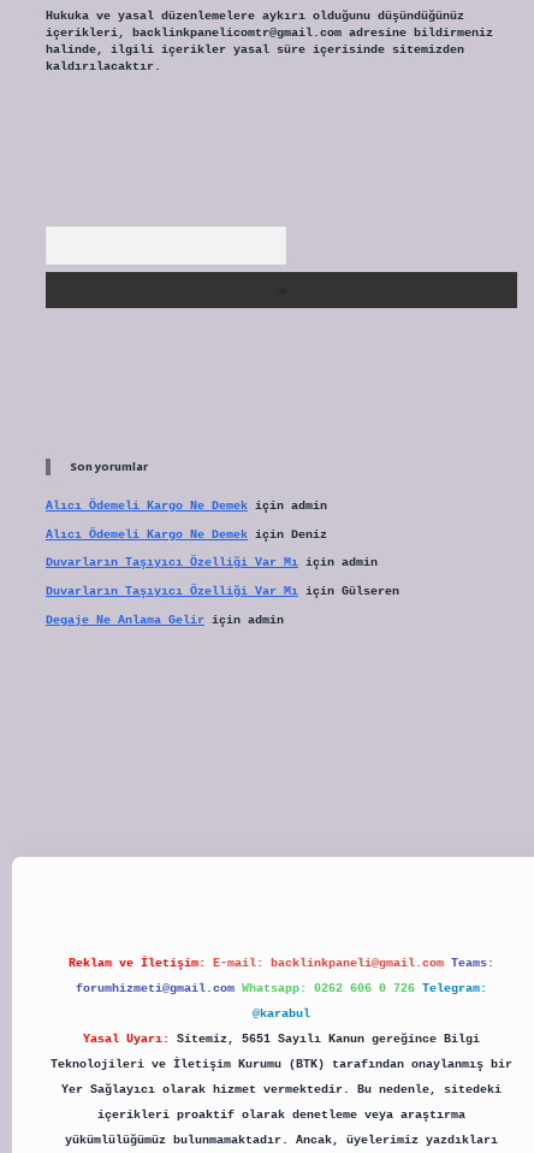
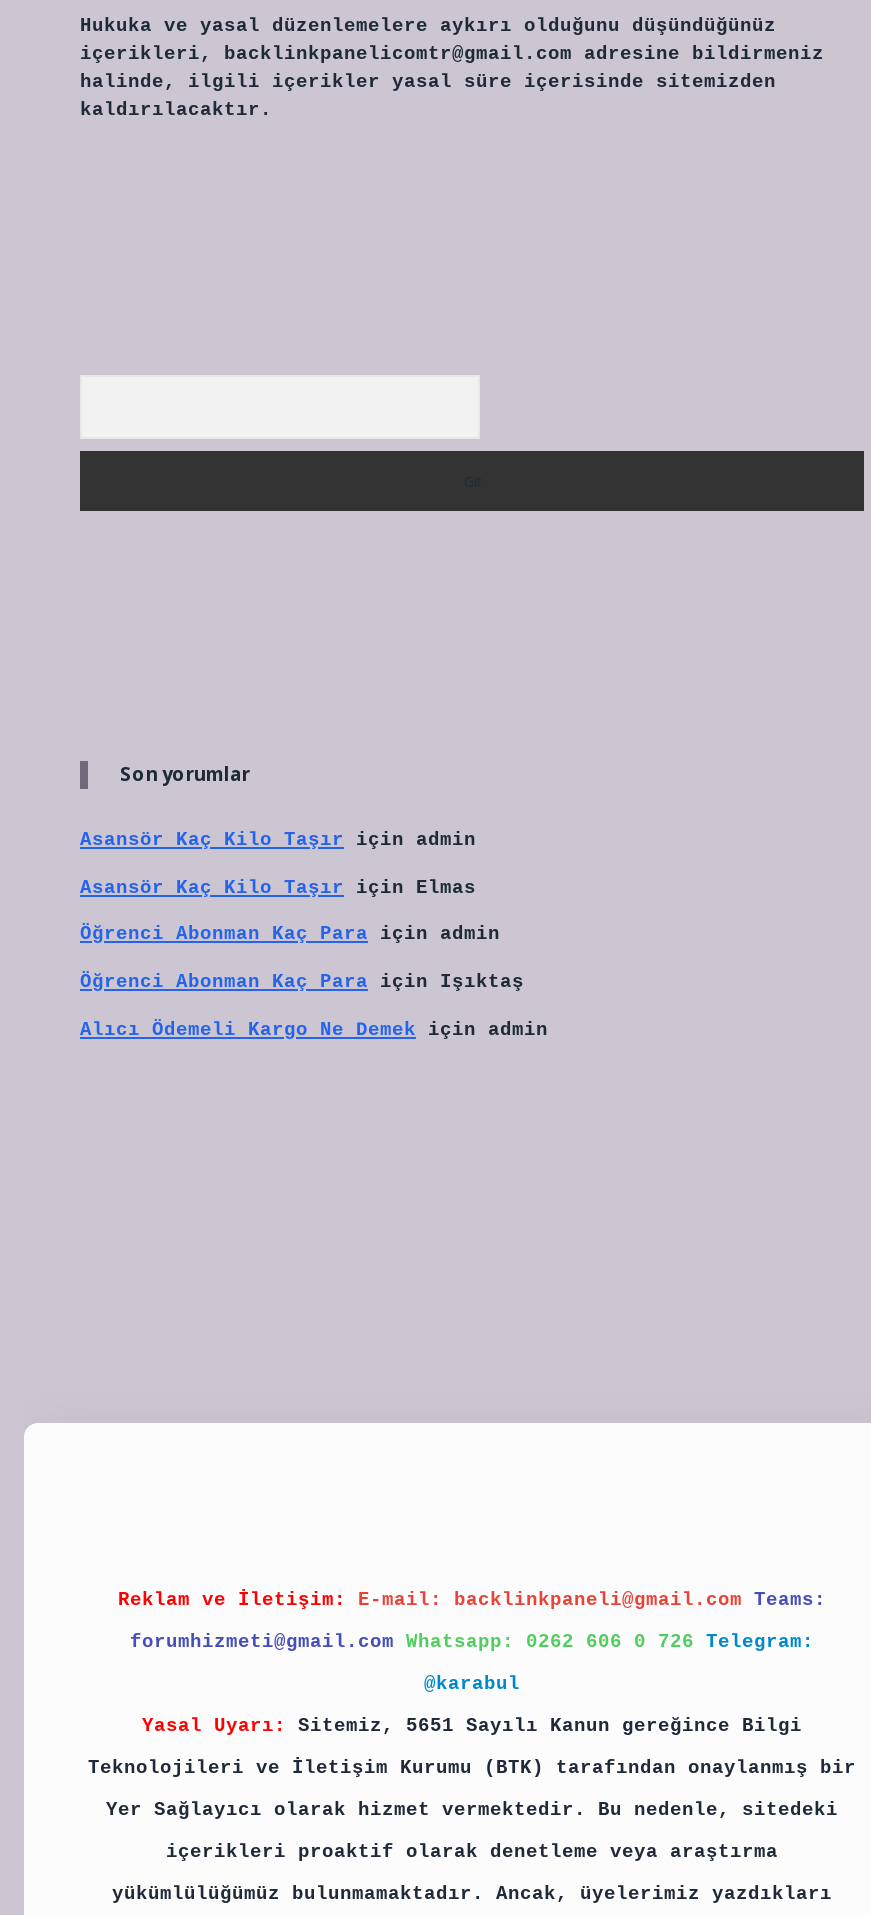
none -> [80,829,524,993] Asansör Kaç Kilo Taşır için admin | Asansör Kaç Kilo Taşır için Elmas | Öğrenci Abonman Kaç Para için admin | Öğrenci Abonman Kaç Para için Işıktaş
moved [46,500,327,513] -> [80,1018,548,1040]: Alıcı Ödemeli Kargo Ne Demek için admin
[46,528,399,626] Alıcı Ödemeli Kargo Ne Demek için Deniz | Duvarların Taşıyıcı Özelliği Var Mı için admin | Duvarların Taşıyıcı Özelliği Var Mı için Gülseren | Degaje Ne Anlama Gelir için admin -> none

